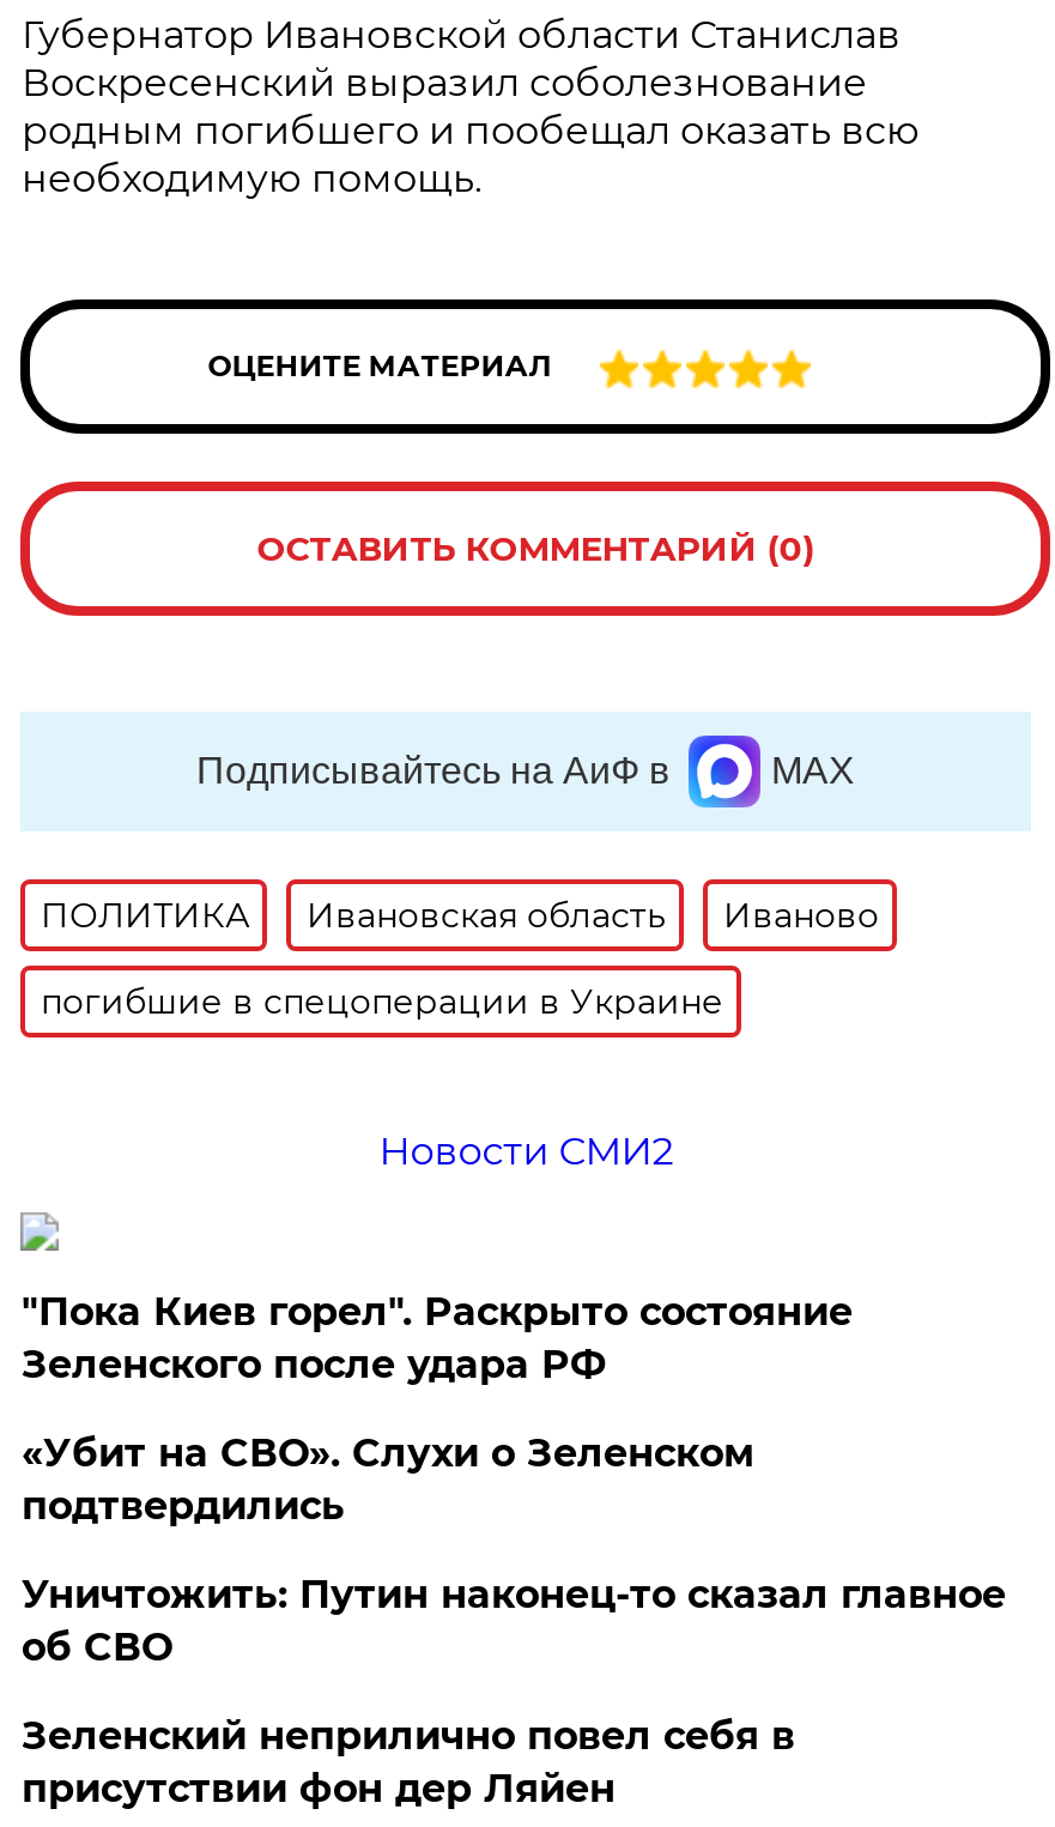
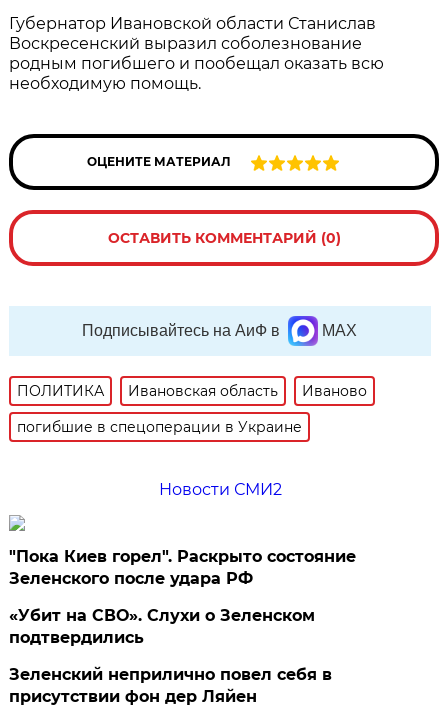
[21,1572,1006,1670] Уничтожить: Путин наконец-то сказал главное | об СВО -> none

